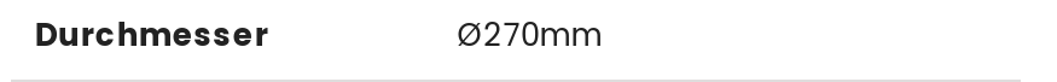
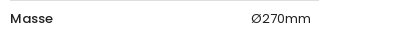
[35,11,269,57] Durchmesser -> [10,8,53,27] Masse

